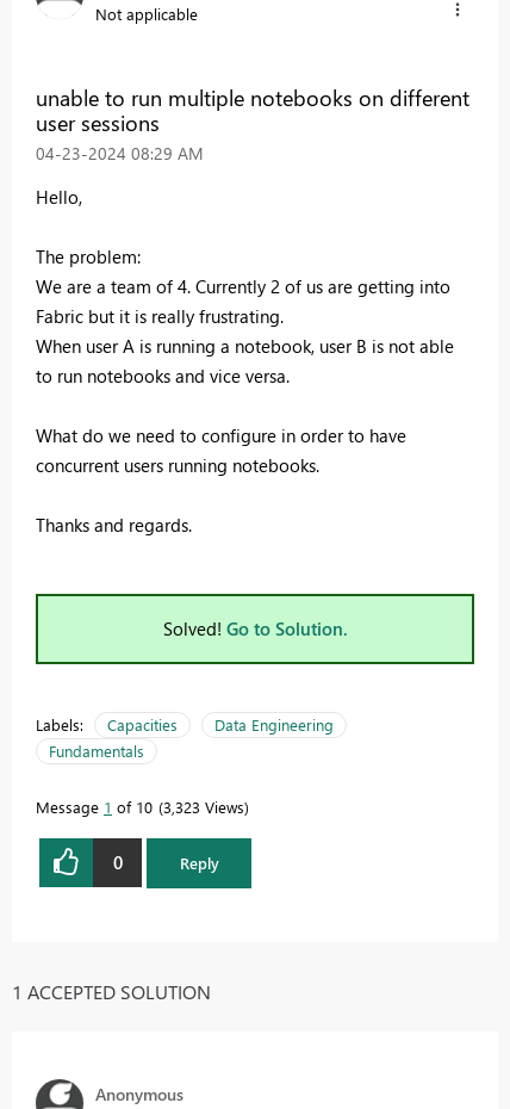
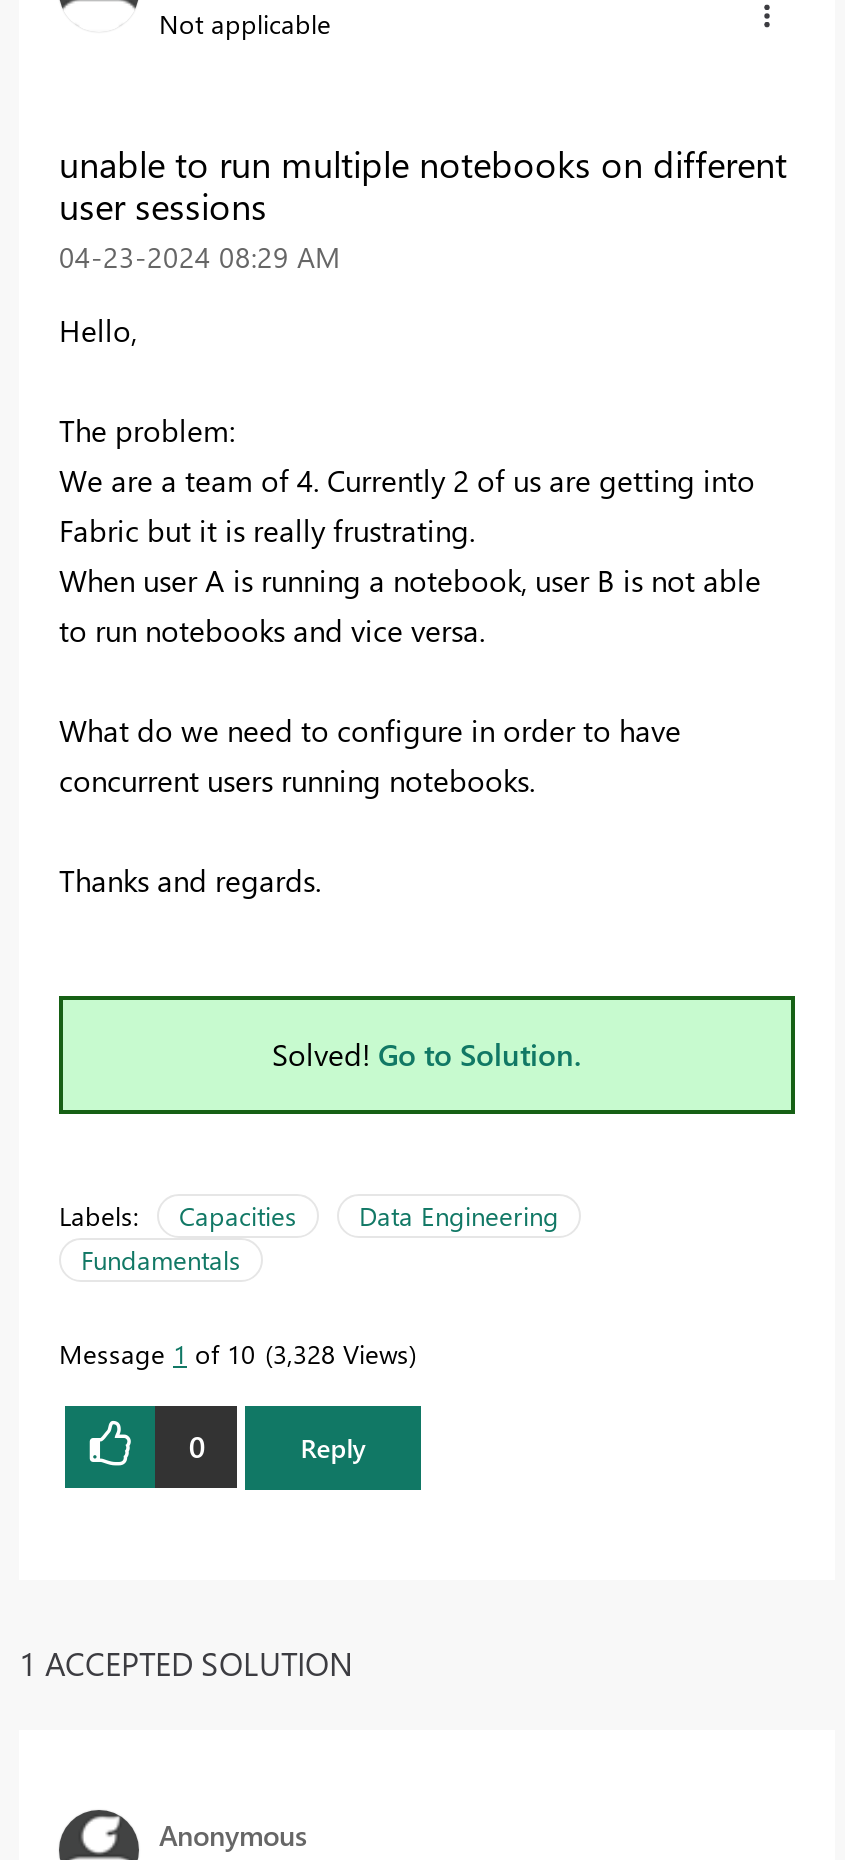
[36,796,244,816] Message 1 of 10 3,323 Views -> [59,1335,409,1369] Message 1 of 10 3,328 Views

